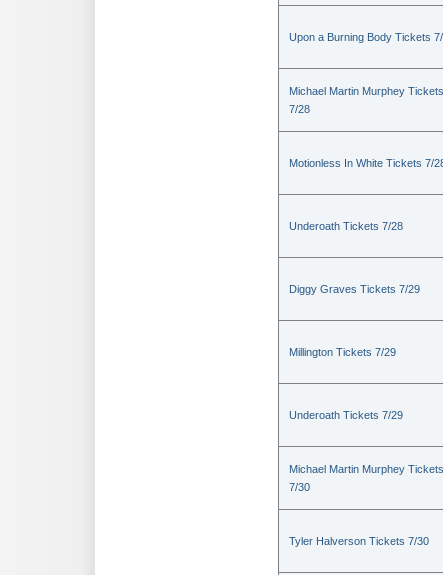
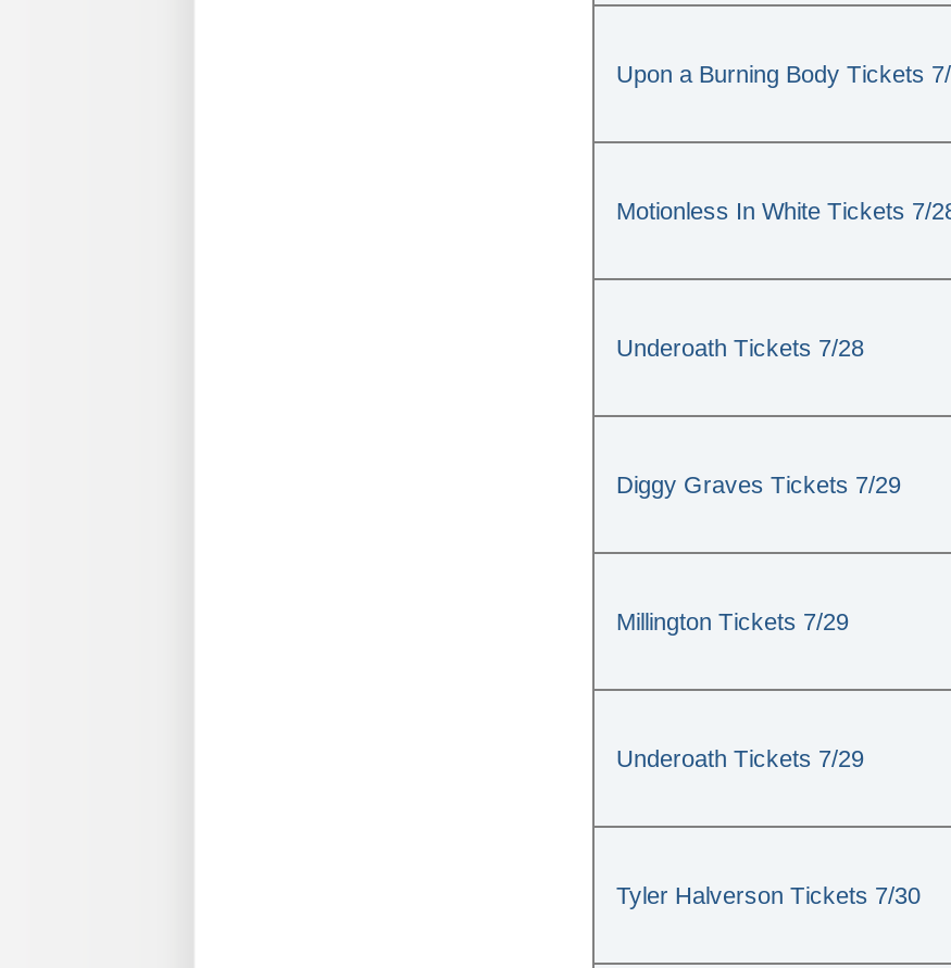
[289,85,443,115] Michael Martin Murphey Tickets | 7/28 -> none
[289,463,443,493] Michael Martin Murphey Tickets | 7/30 -> none

